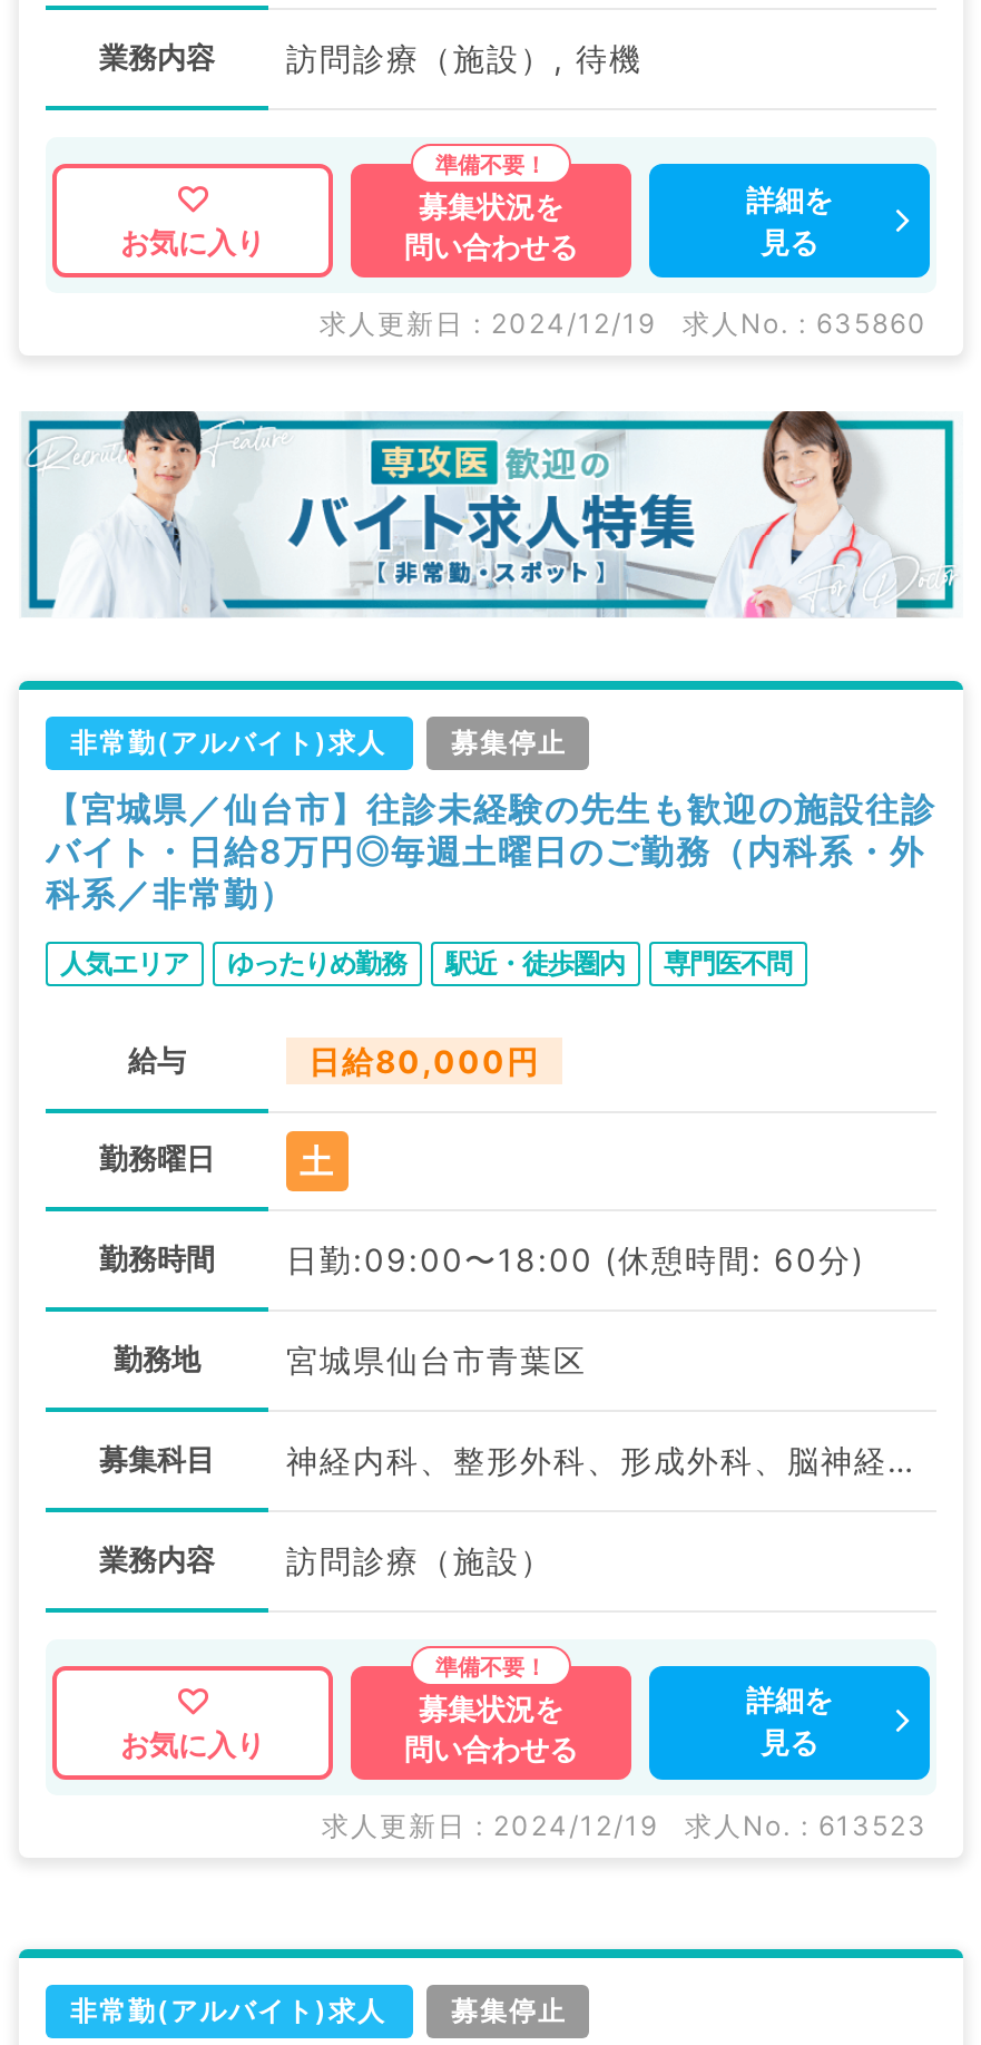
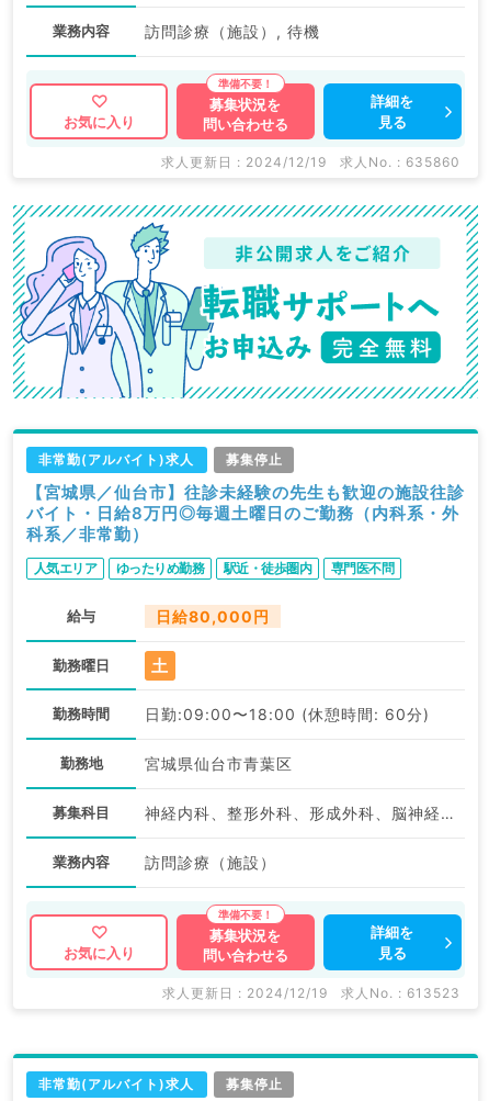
[28,409,952,619] [image] -> [12,204,479,400] [image]

